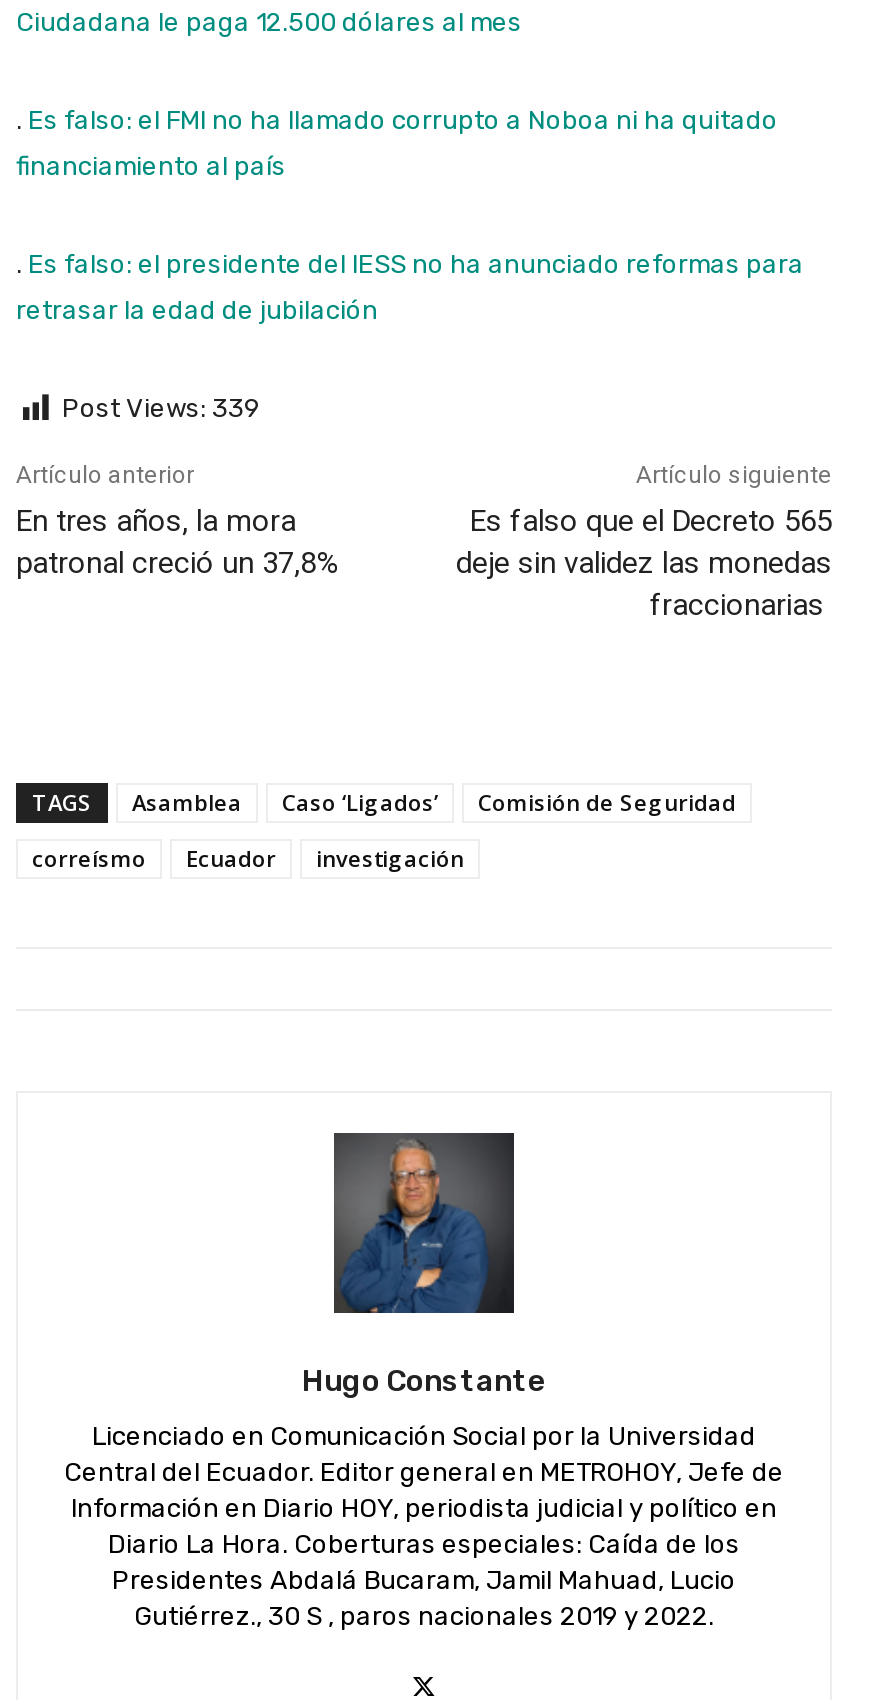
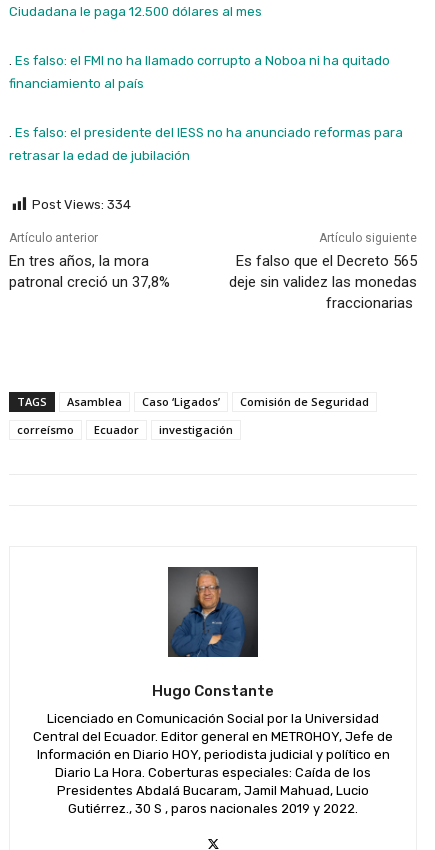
[62,394,260,424] Post Views: 339 -> [32,197,131,212] Post Views: 334

